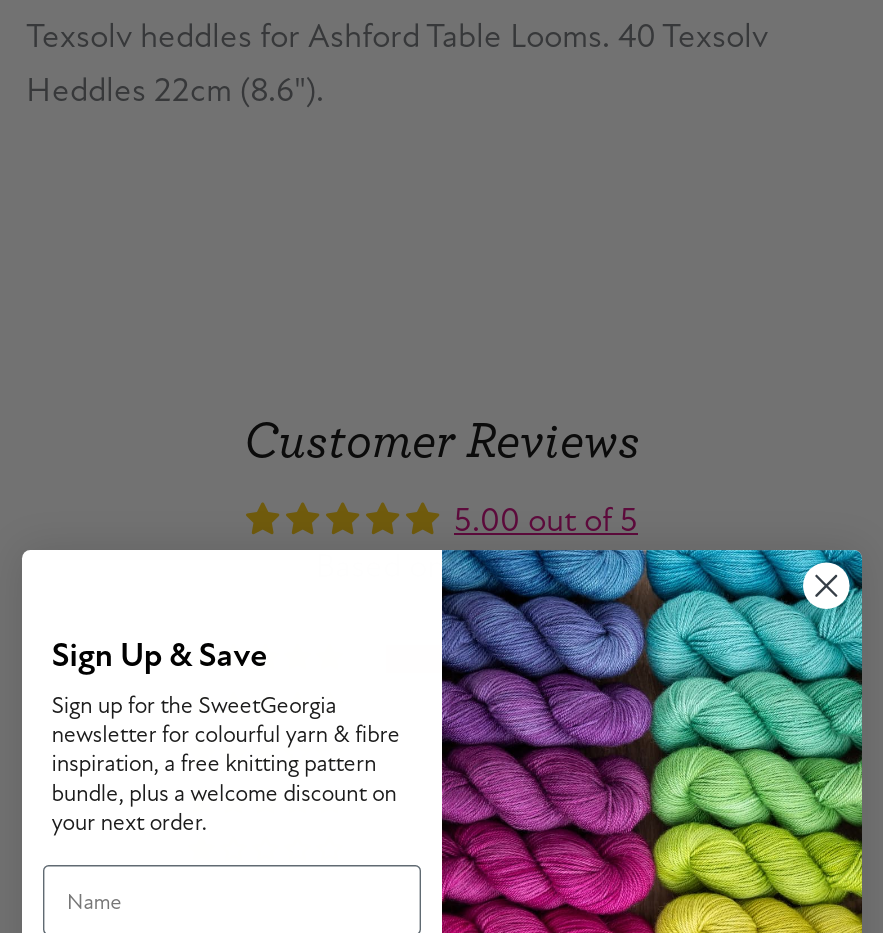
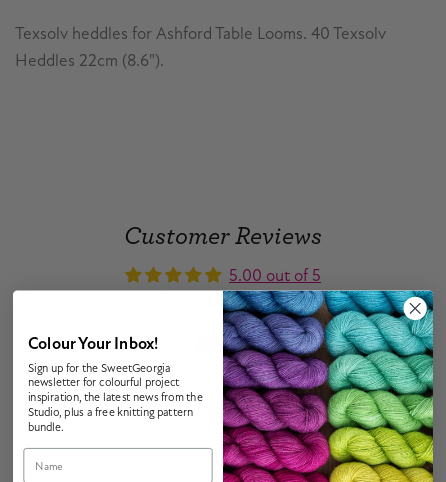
[51,636,267,677] Sign Up & Save -> [28,334,159,354] Colour Your Inbox!
[51,720,400,838] newsletter for colourful yarn & fibre | inspiration, a free knitting pattern | bundle, plus a welcome discount on | your next order. -> [28,376,203,434] newsletter for colourful project | inspiration, the latest news from the | Studio, plus a free knitting pattern | bundle.

